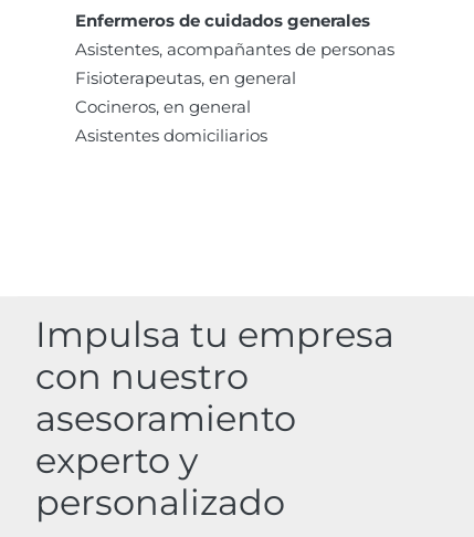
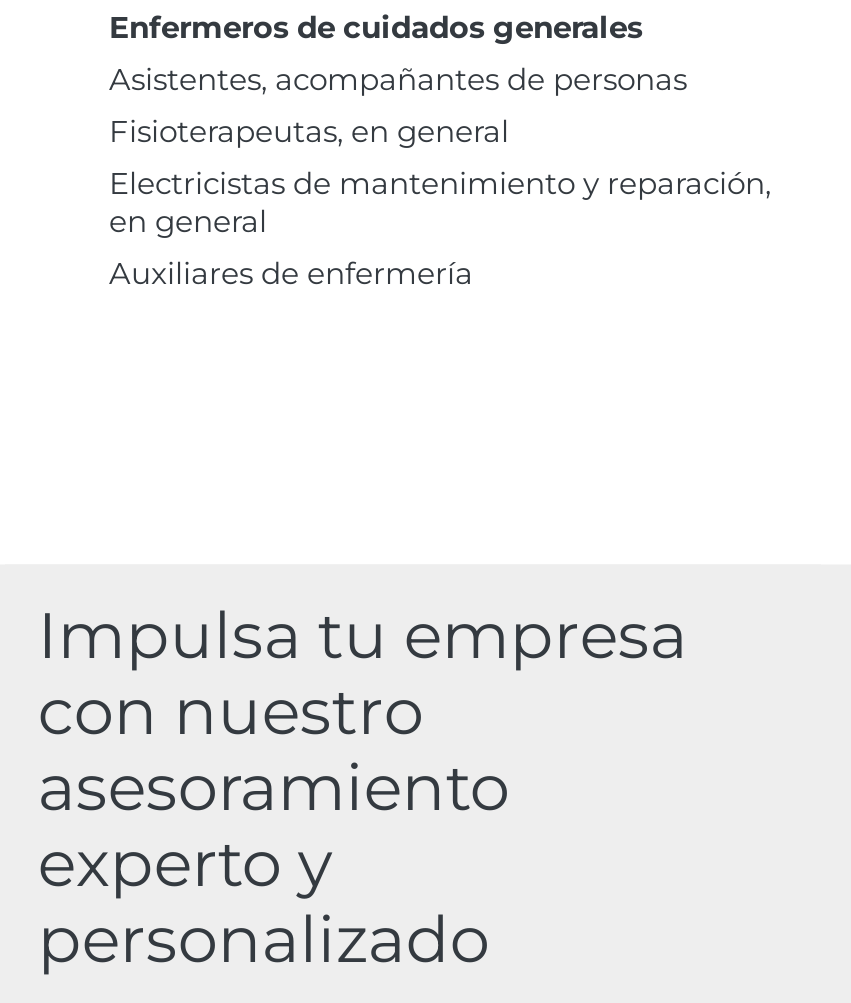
[75,96,267,146] Cocineros, en general | Asistentes domiciliarios -> [109,164,771,292] Electricistas de mantenimiento y reparación, | en general | Auxiliares de enfermería

